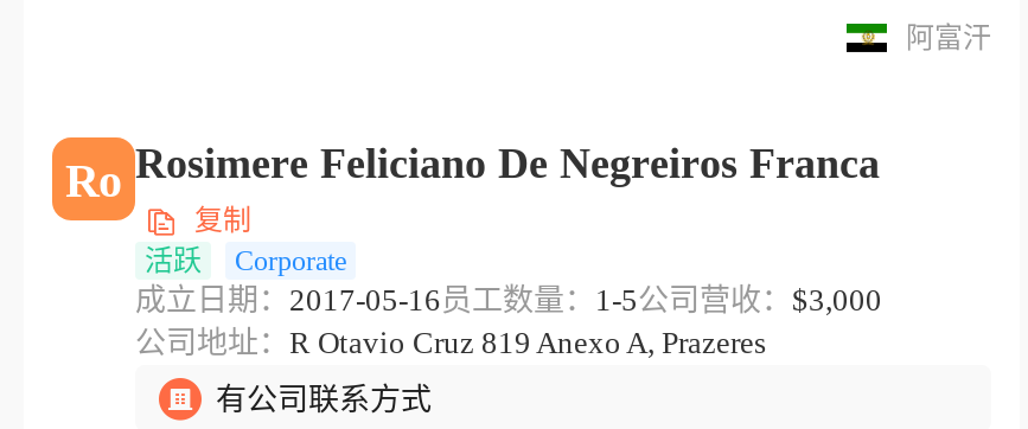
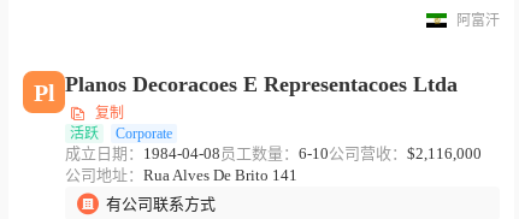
[65,140,892,205] Ro Rosimere Feliciano De Negreiros Franca -> [33,72,464,105] Pl Planos Decoracoes E Representacoes Ltda
[135,282,882,361] 成立日期：2017-05-16员工数量：1-5公司营收：$3,000 | 公司地址：R Otavio Cruz 819 Anexo A, Prazeres -> [65,145,482,184] 成立日期：1984-04-08员工数量：6-10公司营收：$2,116,000 | 公司地址：Rua Alves De Brito 141

